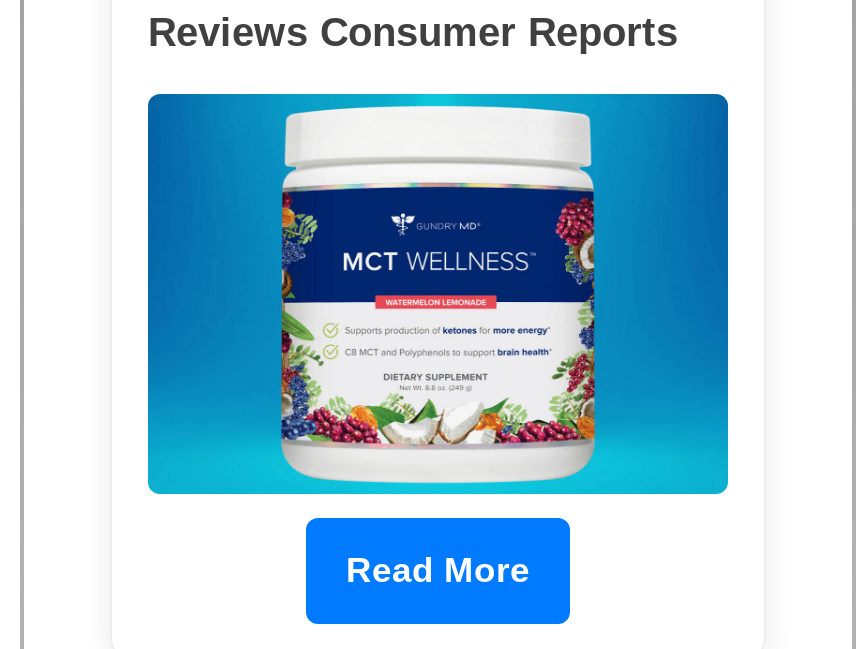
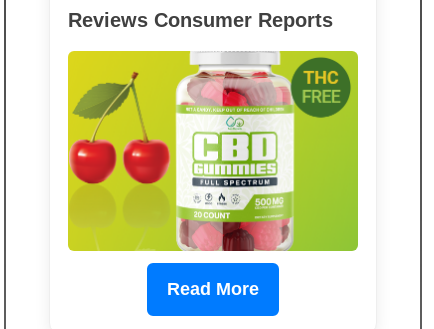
[146,91,730,497] [image] -> [67,50,359,252] [image]

